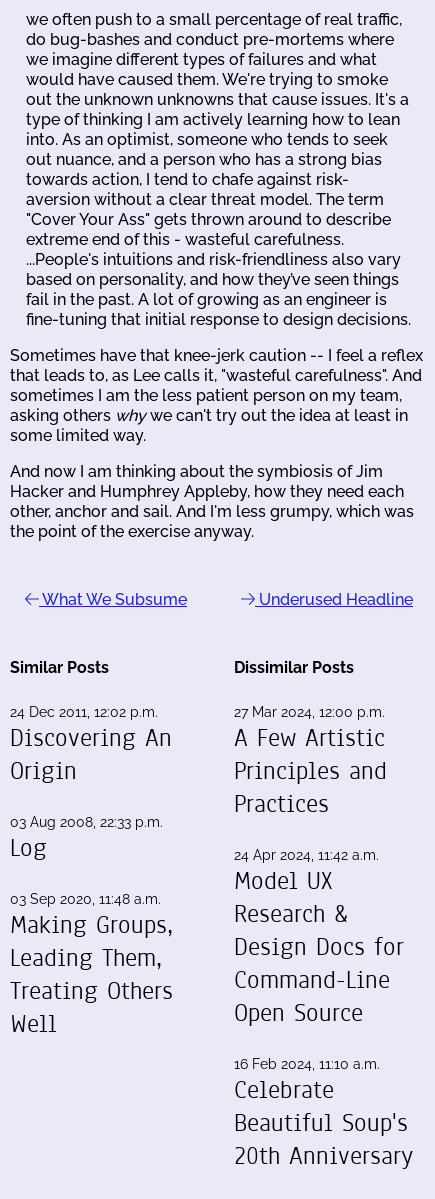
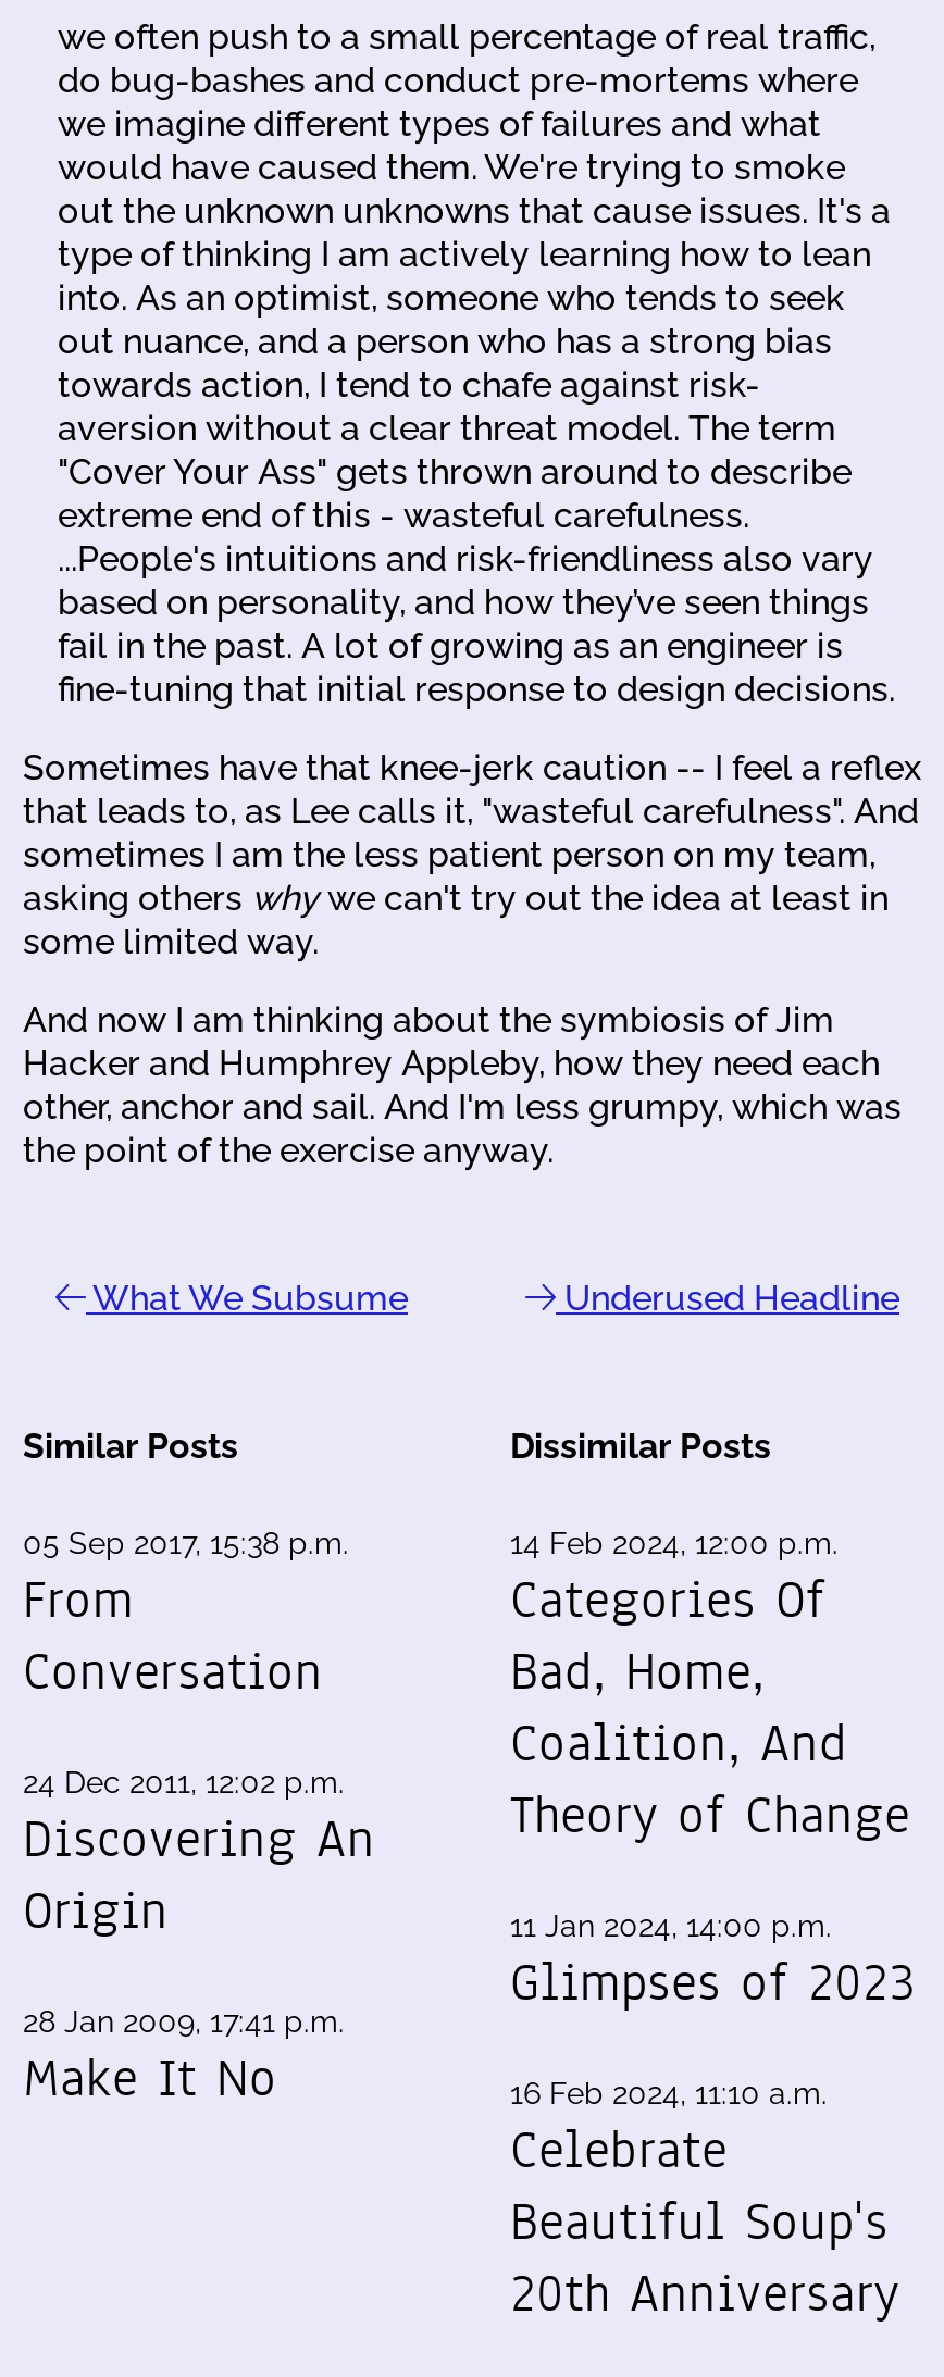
none -> [23,1526,349,1709] 05 Sep 2017, 15:38 p.m. | From | Conversation
moved [10,704,172,788] -> [23,1765,375,1948]: 24 Dec 2011, 12:02 p.m. | Discovering An | Origin
[234,704,387,821] 27 Mar 2024, 12:00 p.m. | A Few Artistic | Principles and | Practices -> [510,1526,910,1852] 14 Feb 2024, 12:00 p.m. | Categories Of | Bad, Home, | Coalition, And | Theory of Change
[10,814,173,1041] 03 Aug 2008, 22:33 p.m. | Log | 03 Sep 2020, 11:48 a.m. | Making Groups, | Leading Them, | Treating Others | Well -> [23,2004,345,2115] 28 Jan 2009, 17:41 p.m. | Make It No
[234,847,404,1030] 24 Apr 2024, 11:42 a.m. | Model UX | Research & | Design Docs for | Command-Line | Open Source -> [510,1909,917,2020] 11 Jan 2024, 14:00 p.m. | Glimpses of 2023

